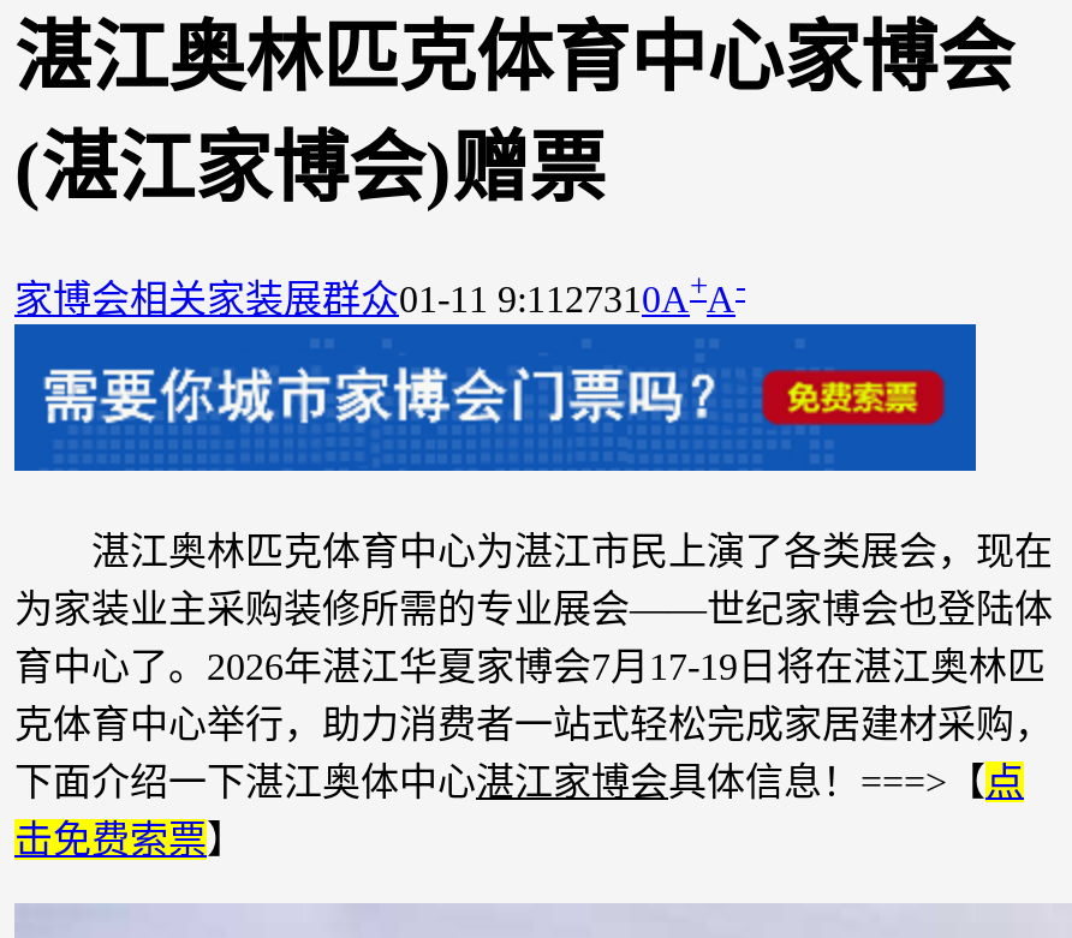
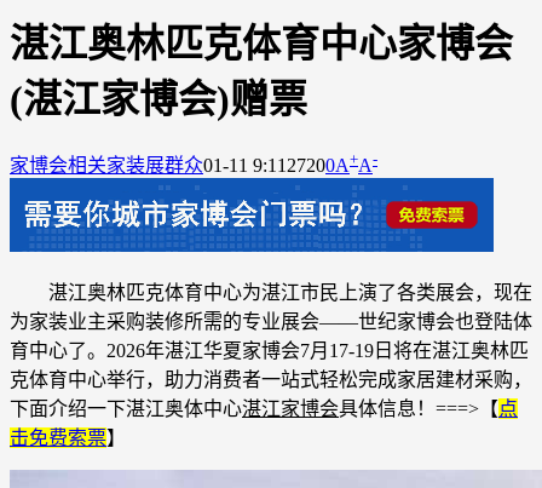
[14,268,745,319] 家博会相关家装展群众01-11 9:11 27310A+A- -> [10,150,377,176] 家博会相关家装展群众01-11 9:11 27200A+A-

